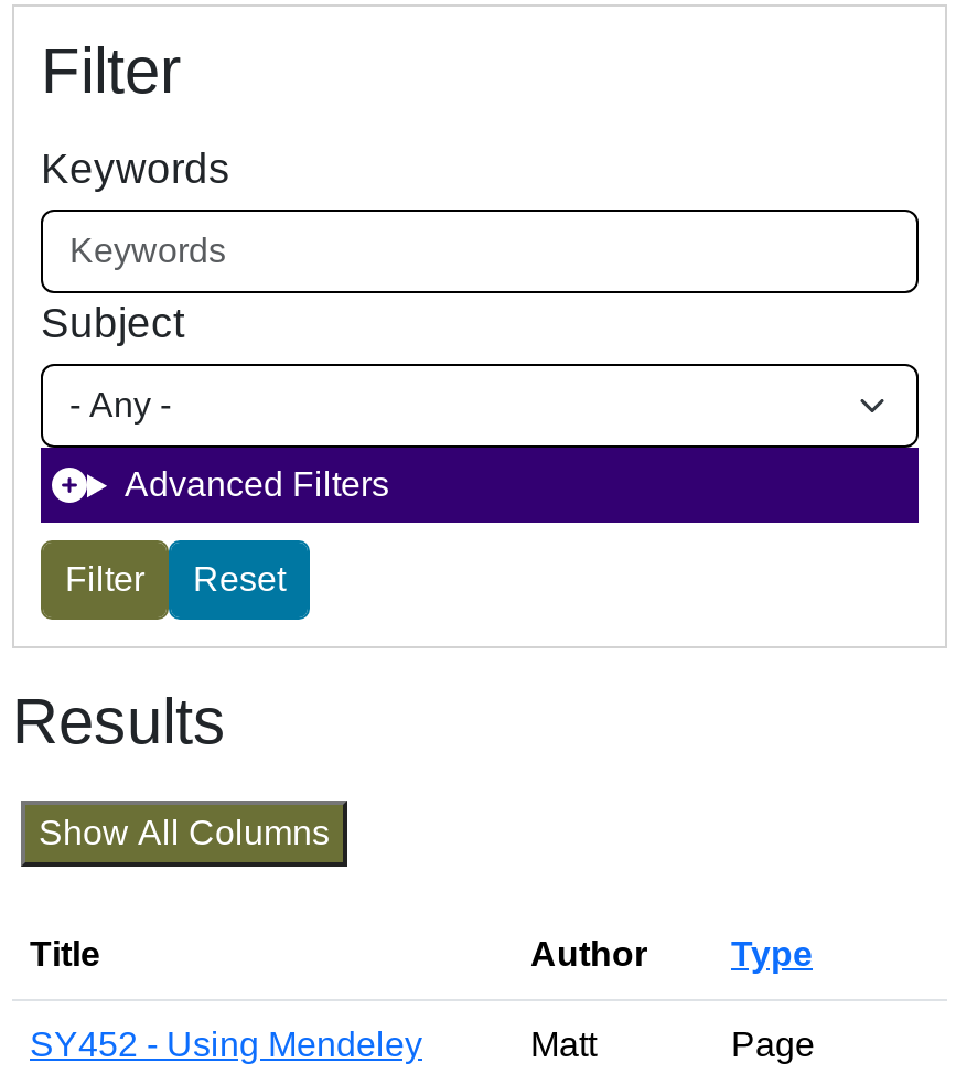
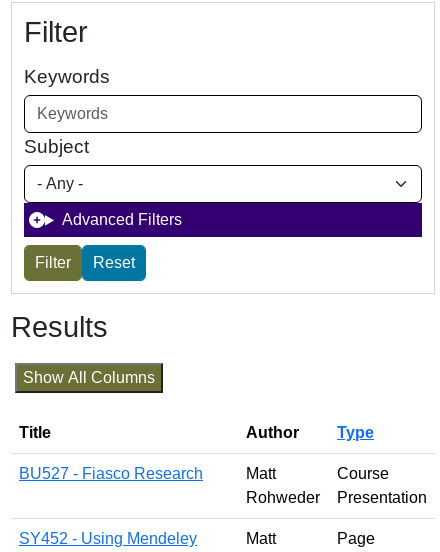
none -> [19,465,320,506] BU527 - Fiasco Research | Matt | Rohweder
none -> [337,465,427,506] Course | Presentation

